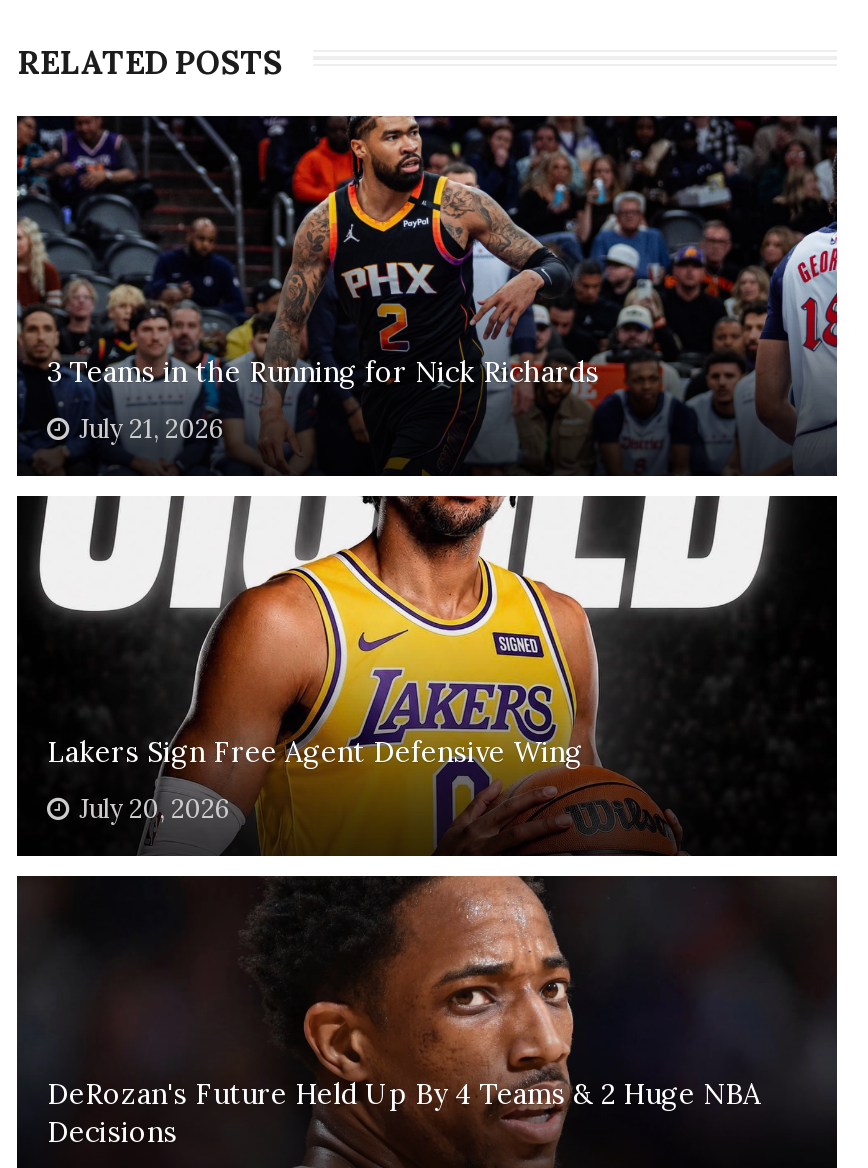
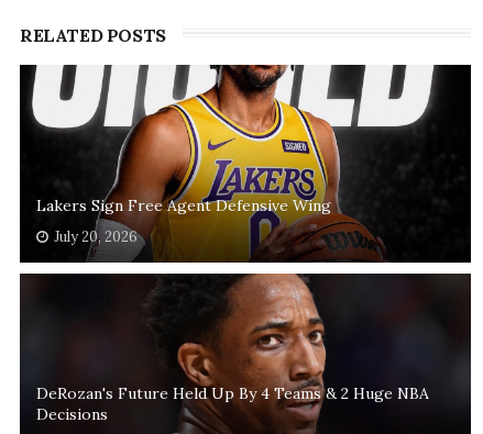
[15,114,839,476] [image] | 3 Teams in the Running for Nick Richards | July 21, 2026 -> none

